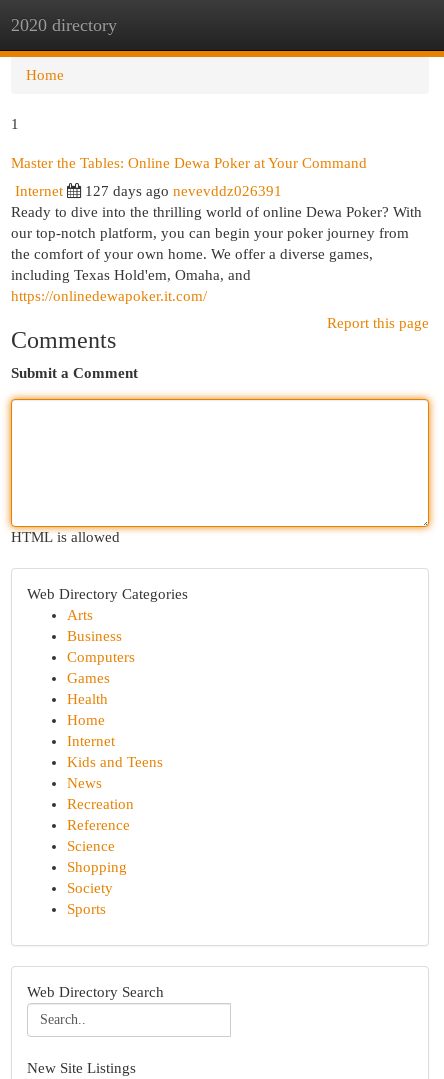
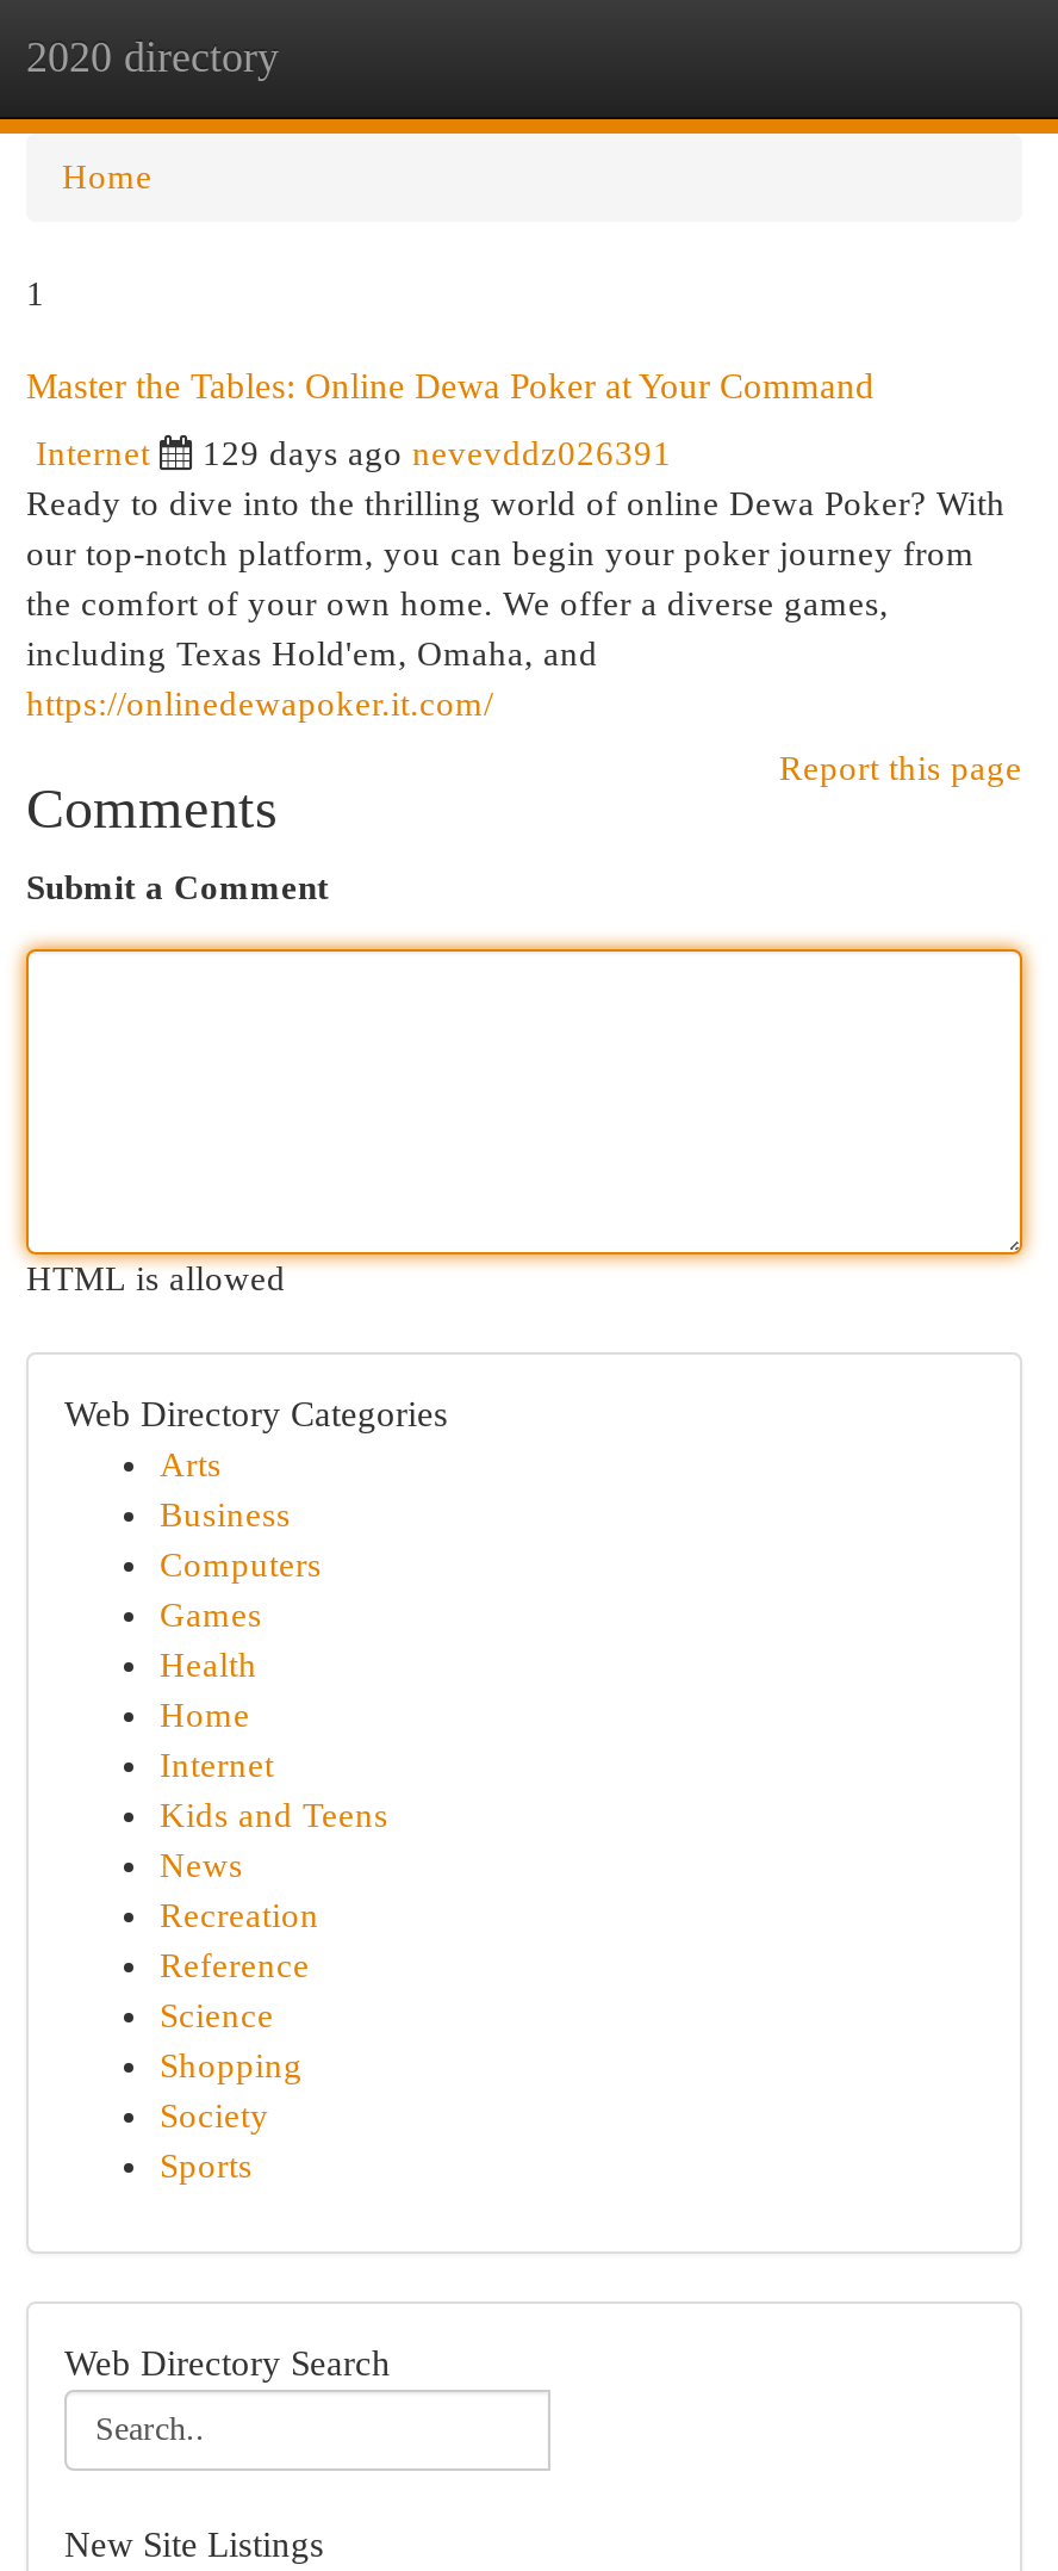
[85,183,282,199] 127 days ago nevevddz026391 -> [203,434,672,472] 129 days ago nevevddz026391

